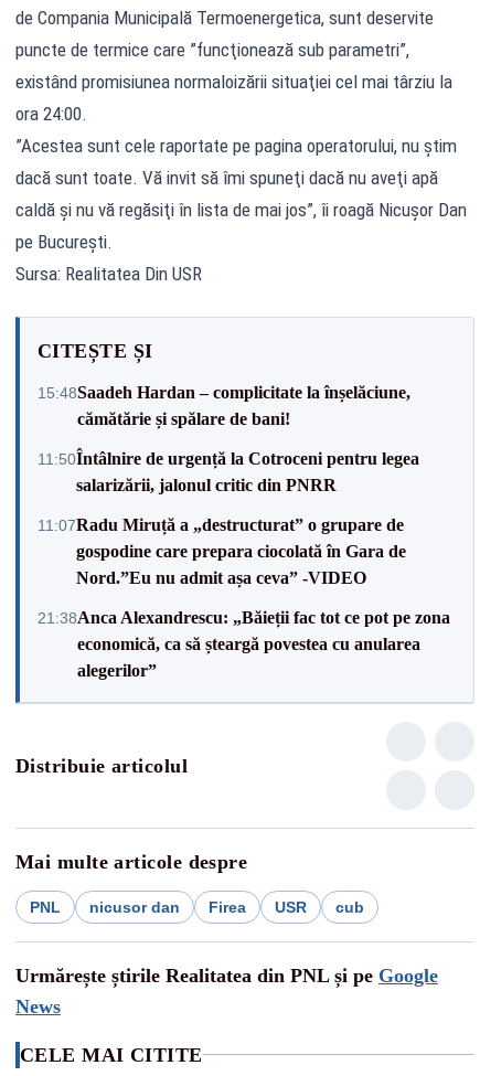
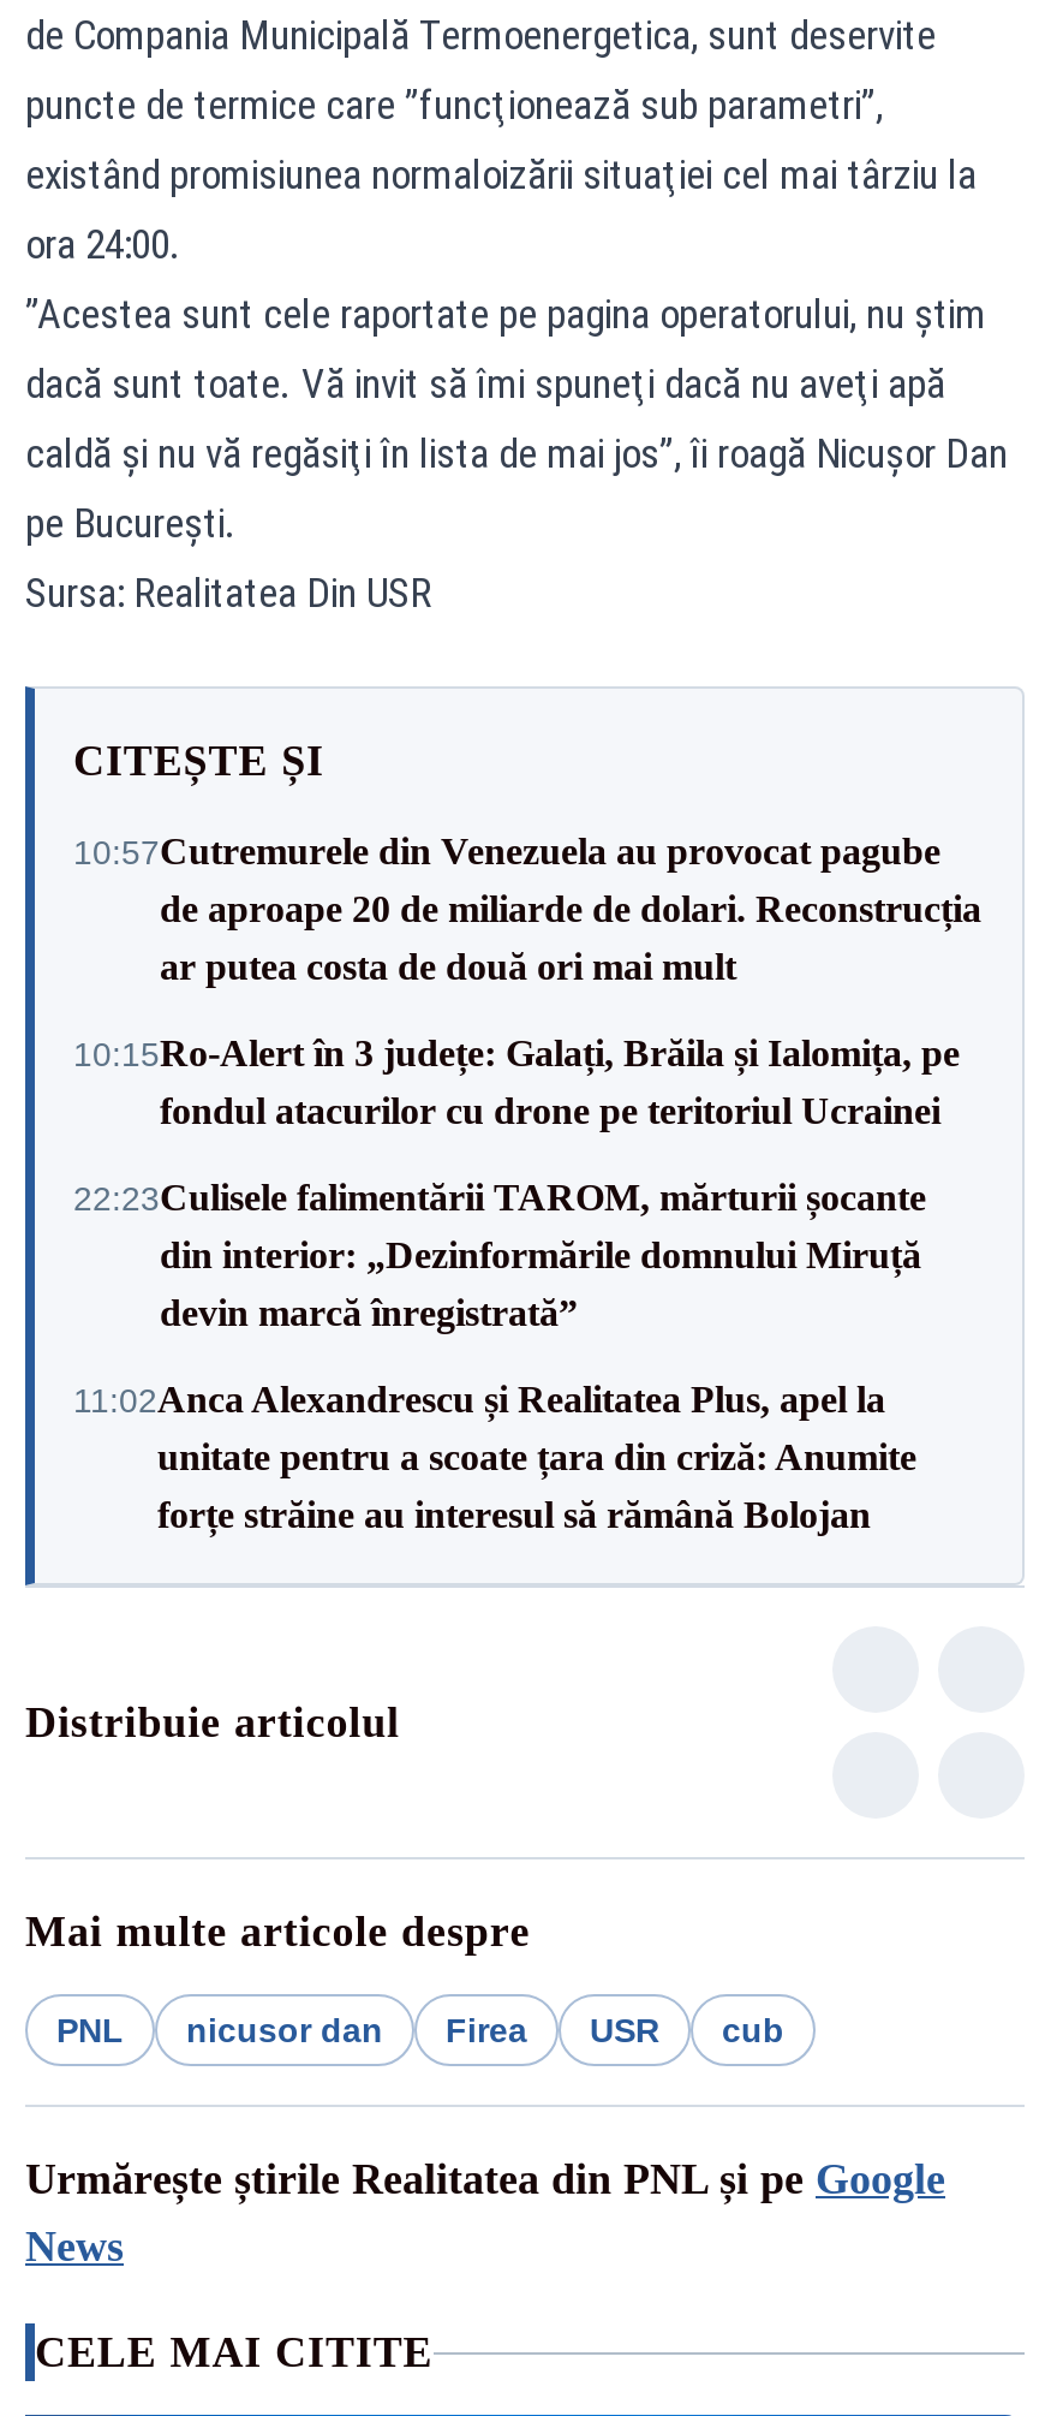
[38,382,410,428] 15:48Saadeh Hardan – complicitate la înșelăciune, | cămătărie și spălare de bani! -> [73,831,981,987] 10:57Cutremurele din Venezuela au provocat pagube | de aproape 20 de miliarde de dolari. Reconstrucția | ar putea costa de două ori mai mult
[38,449,419,494] 11:50Întâlnire de urgență la Cotroceni pentru legea | salarizării, jalonul critic din PNRR -> [73,1033,960,1131] 10:15Ro‑Alert în 3 județe: Galați, Brăila și Ialomița, pe | fondul atacurilor cu drone pe teritoriul Ucrainei
[38,515,406,587] 11:07Radu Miruță a „destructurat” o grupare de | gospodine care prepara ciocolată în Gara de | Nord.”Eu nu admit așa ceva” -VIDEO -> [73,1177,926,1333] 22:23Culisele falimentării TAROM, mărturii șocante | din interior: „Dezinformările domnului Miruță | devin marcă înregistrată”
[38,608,450,679] 21:38Anca Alexandrescu: „Băieții fac tot ce pot pe zona | economică, ca să șteargă povestea cu anularea | alegerilor” -> [73,1379,916,1535] 11:02Anca Alexandrescu și Realitatea Plus, apel la | unitate pentru a scoate țara din criză: Anumite | forțe străine au interesul să rămână Bolojan

